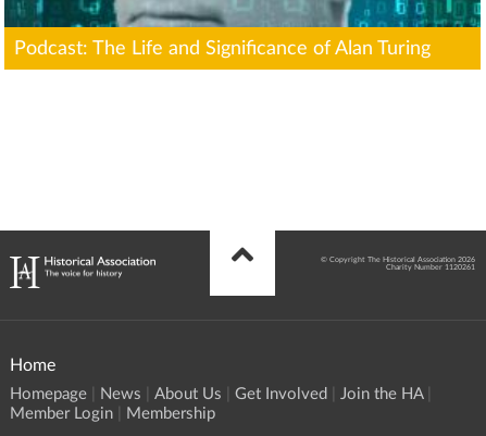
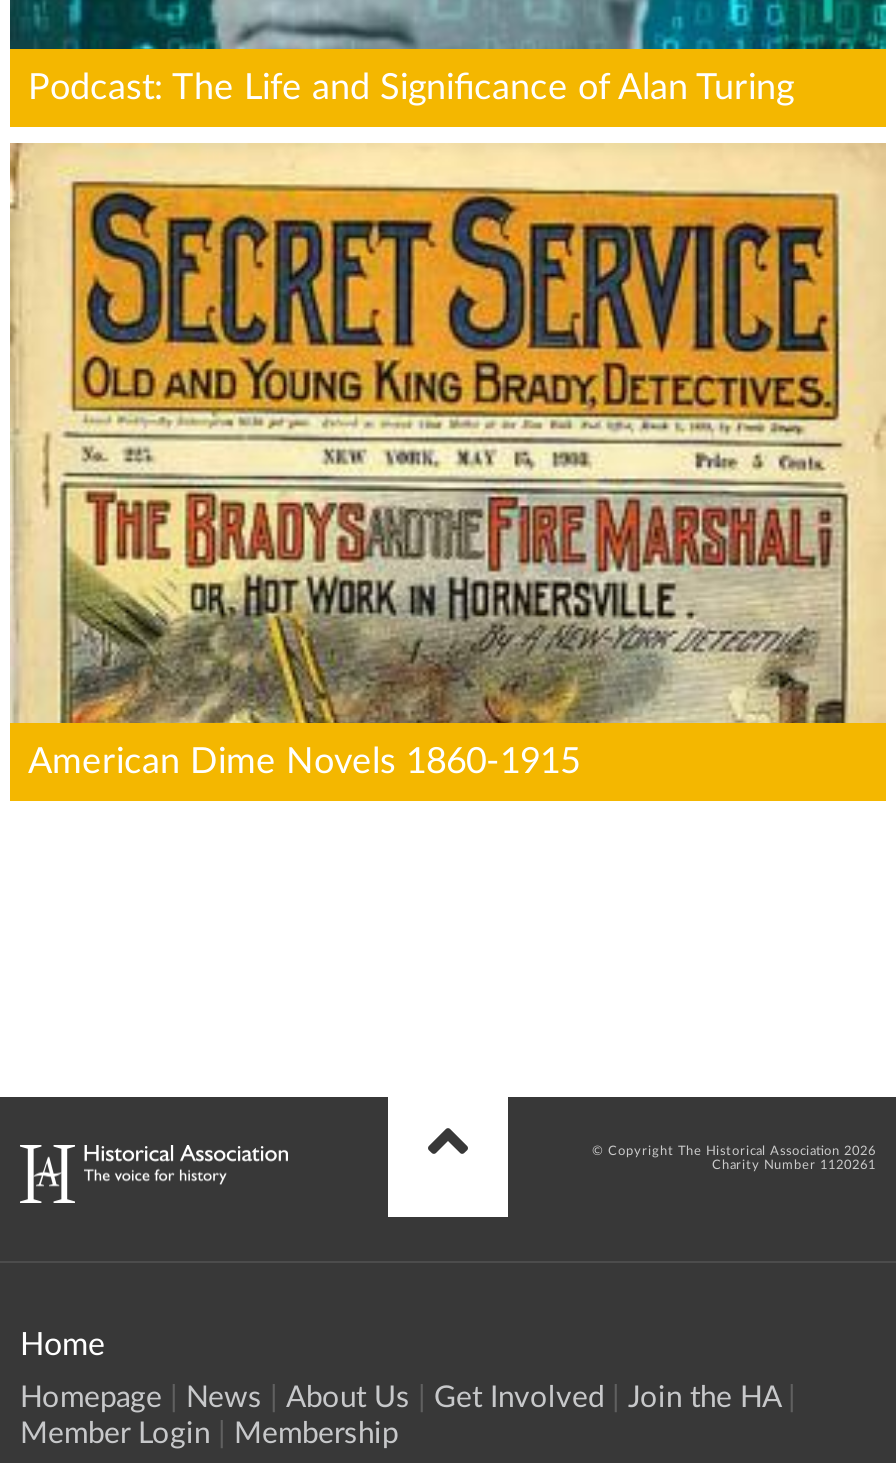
none -> [8,142,888,778] [image] | American Dime Novels 1860-1915

